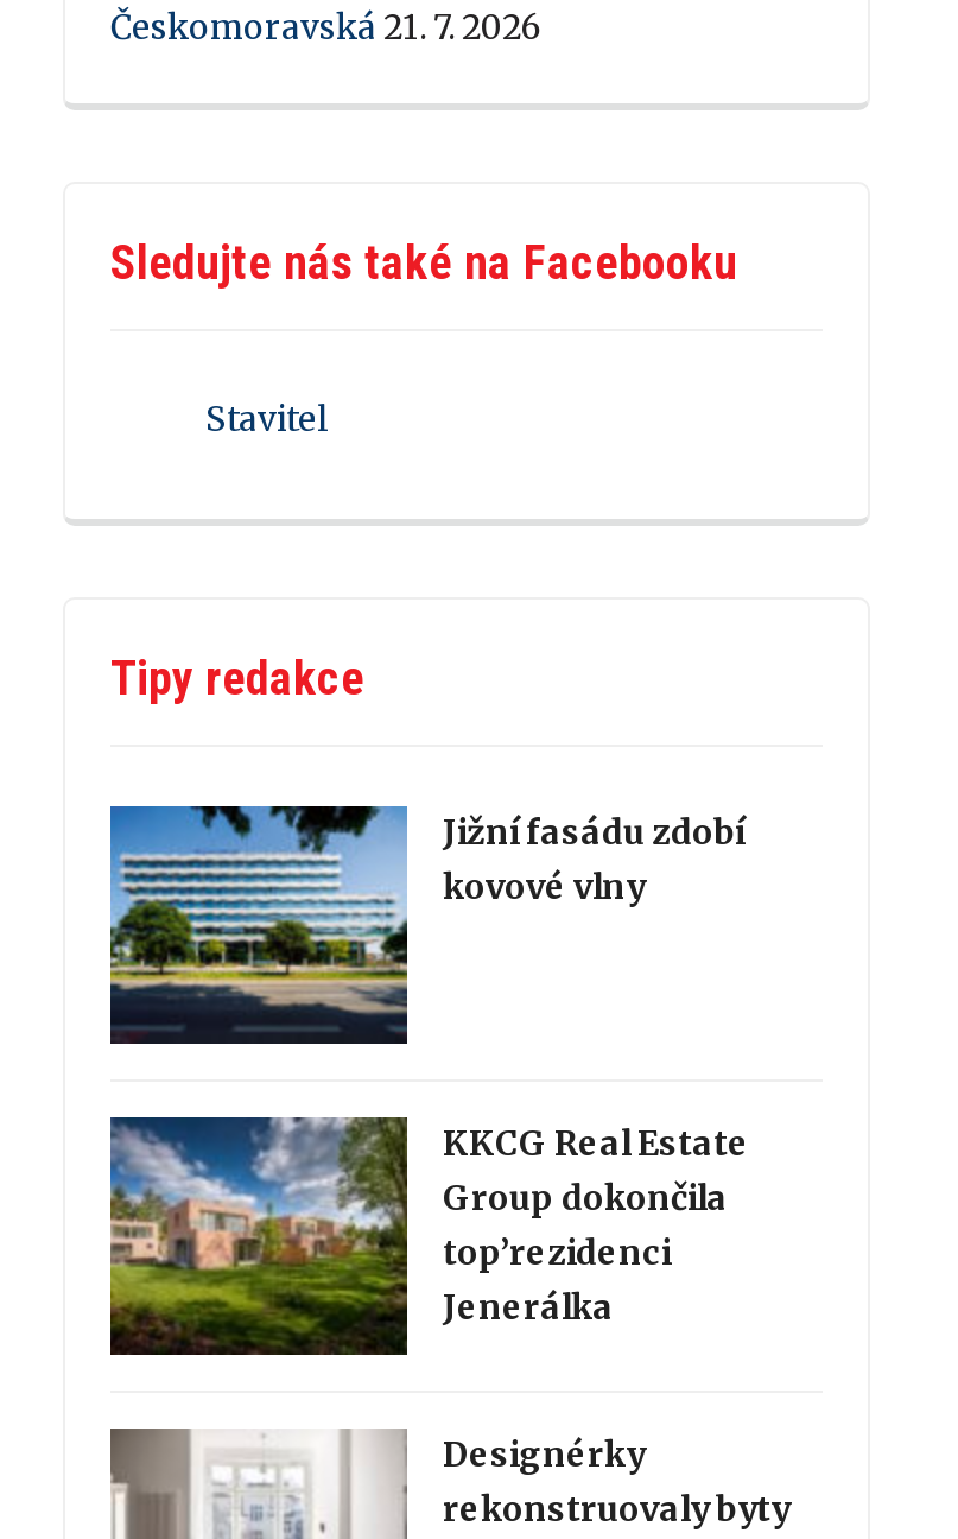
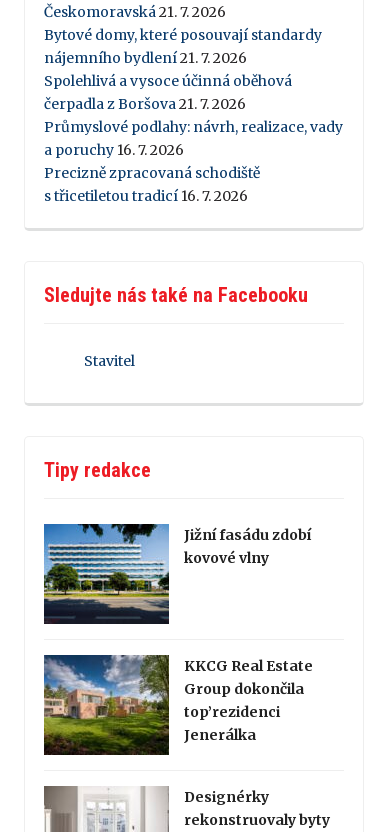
none -> [44,26,343,205] Bytové domy, které posouvají standardy | nájemního bydlení 21. 7. 2026 | Spolehlivá a vysoce účinná oběhová | čerpadla z Boršova 21. 7. 2026 | Průmyslové podlahy: návrh, realizace, vady | a poruchy 16. 7. 2026 | Precizně zpracovaná schodiště | s třicetiletou tradicí 16. 7. 2026

